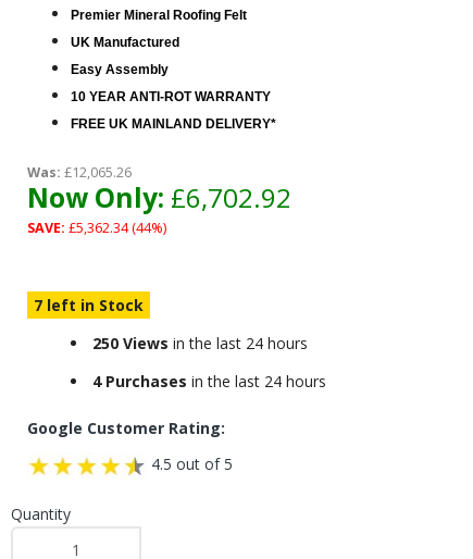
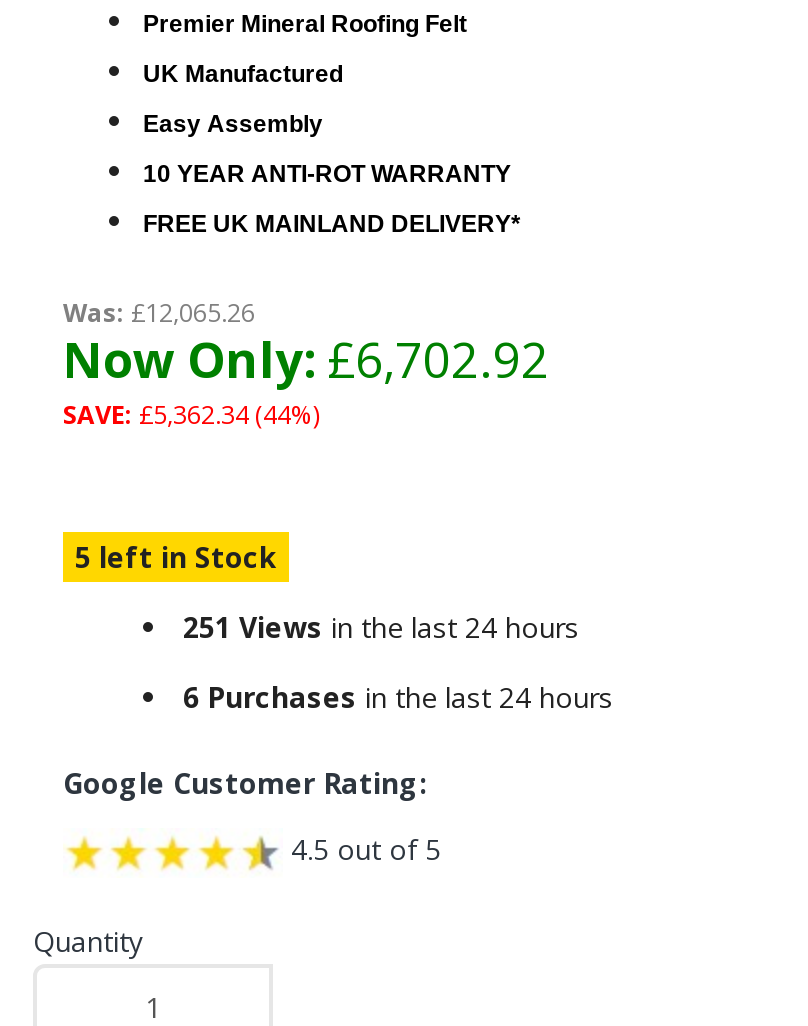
[34,295,144,315] 7 left in Stock -> [75,538,277,576] 5 left in Stock
[92,333,308,353] 250 Views in the last 24 hours -> [183,608,579,646] 251 Views in the last 24 hours
[92,371,326,392] 4 Purchases in the last 24 hours -> [183,678,613,716] 6 Purchases in the last 24 hours

